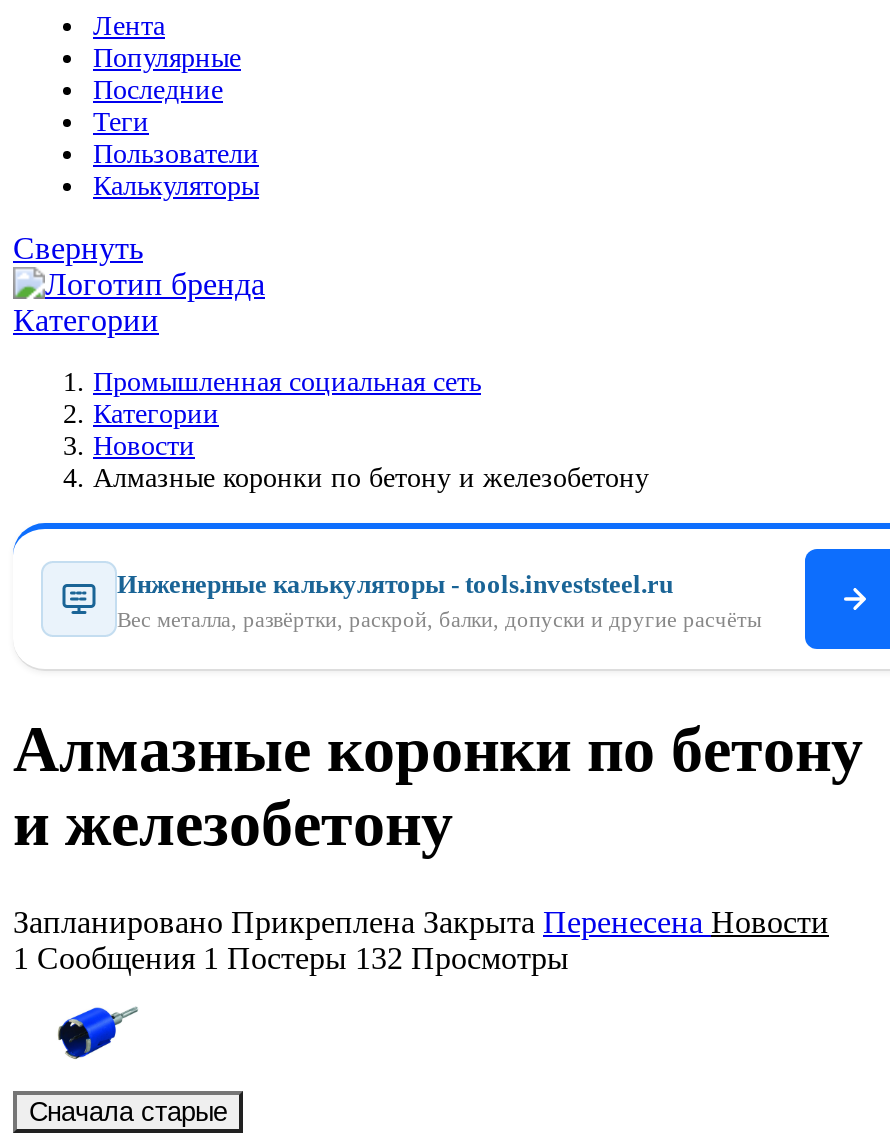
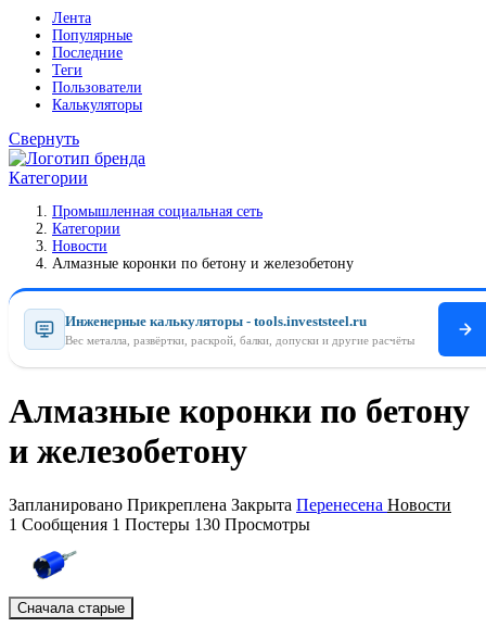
[13,941,569,975] 1 Сообщения 1 Постеры 132 Просмотры -> [9,515,310,533] 1 Сообщения 1 Постеры 130 Просмотры

